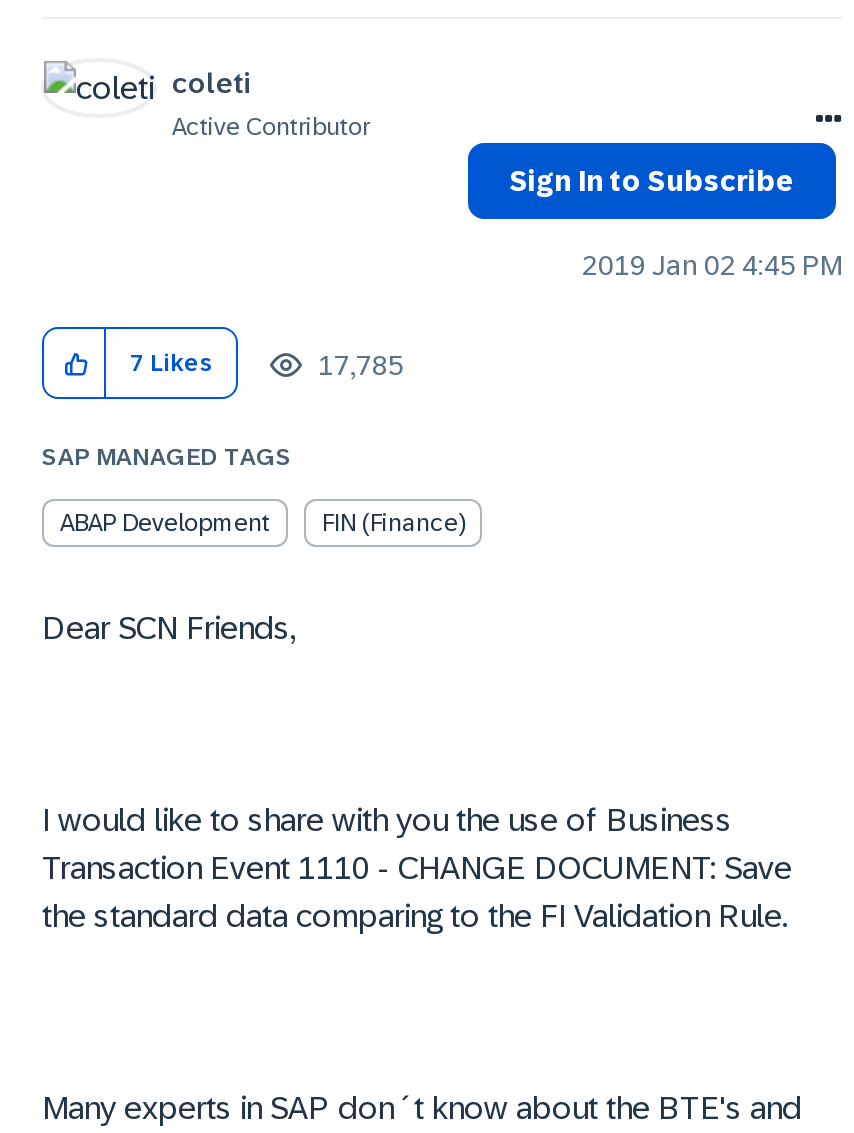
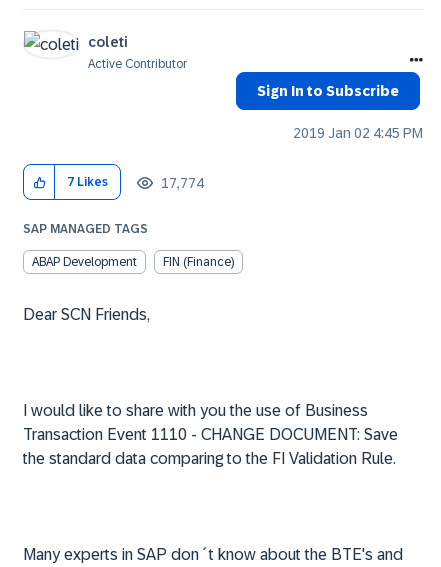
[318,349,404,381] 17,785 -> [161,175,204,191] 17,774

